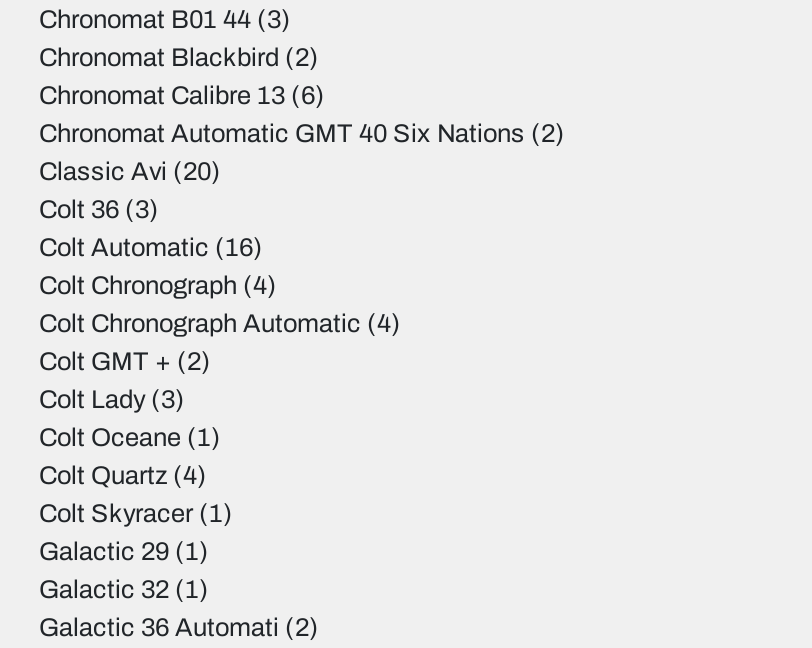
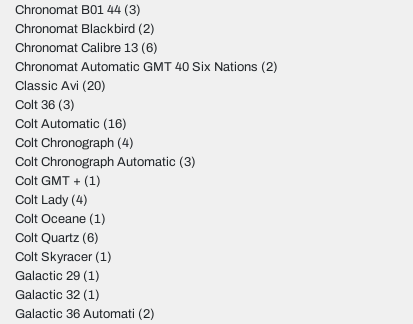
[39,310,401,338] Colt Chronograph Automatic (4) -> [15,155,196,169] Colt Chronograph Automatic (3)
[39,348,211,376] Colt GMT + (2) -> [15,174,101,188] Colt GMT + (1)
[39,386,185,414] Colt Lady (3) -> [15,193,88,207] Colt Lady (4)
[39,462,207,490] Colt Quartz (4) -> [15,231,99,245] Colt Quartz (6)

